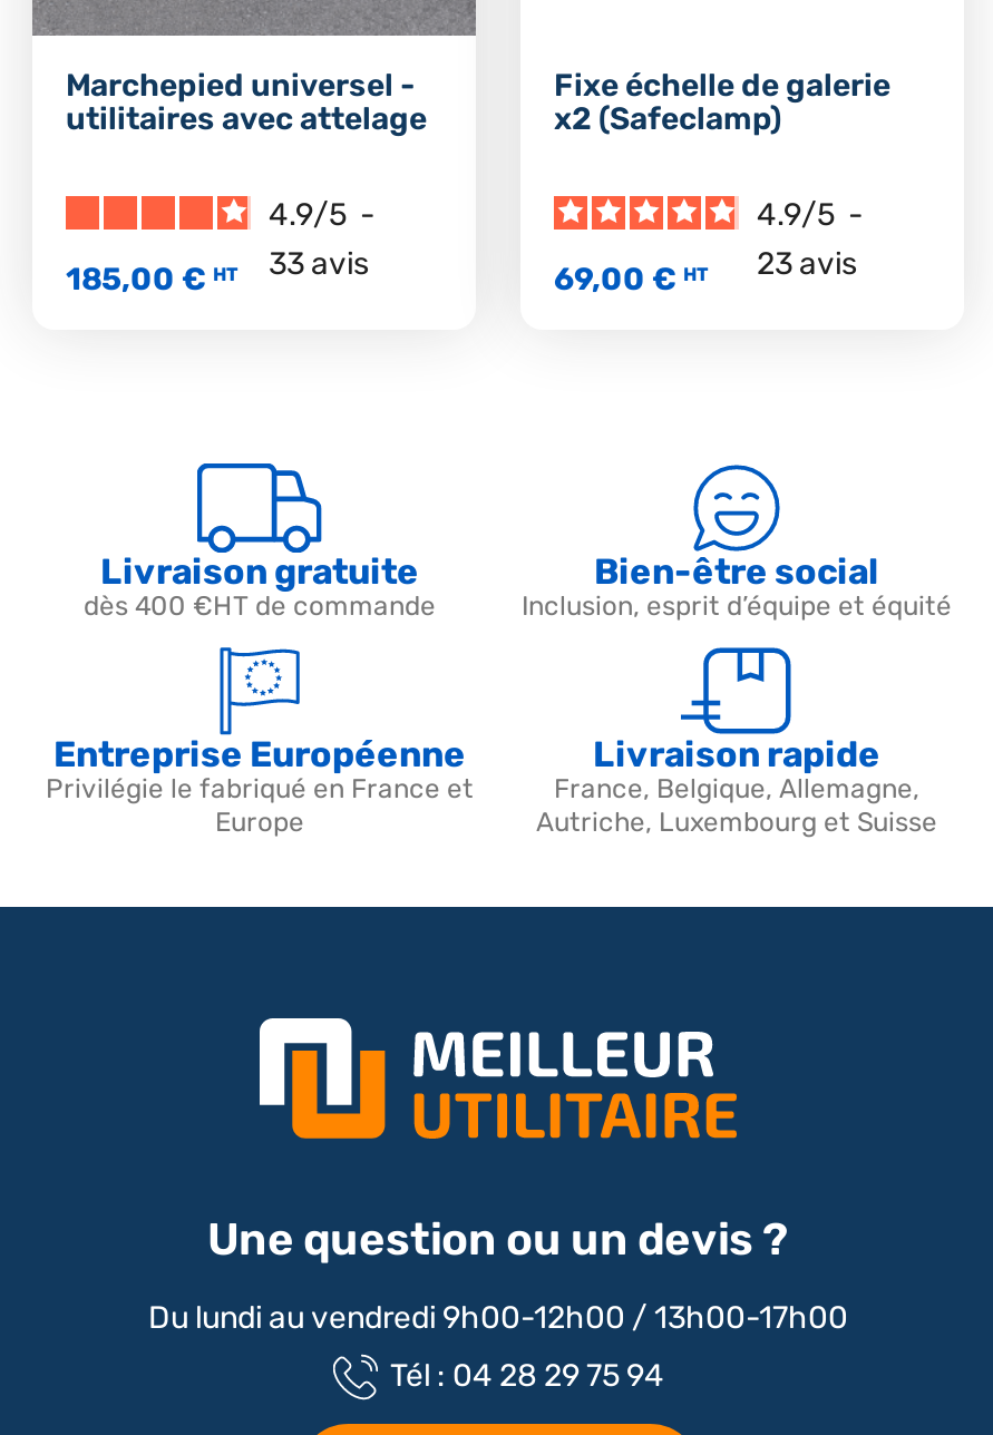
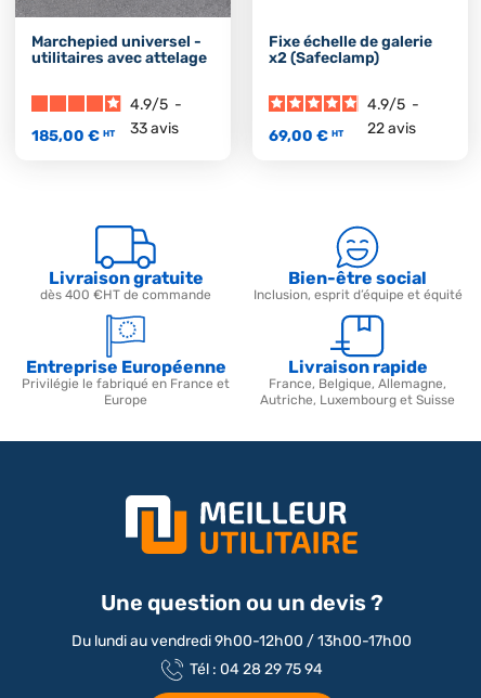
[554,245,857,300] 69,00 €HT 23 avis -> [269,119,416,146] 69,00 €HT 22 avis

